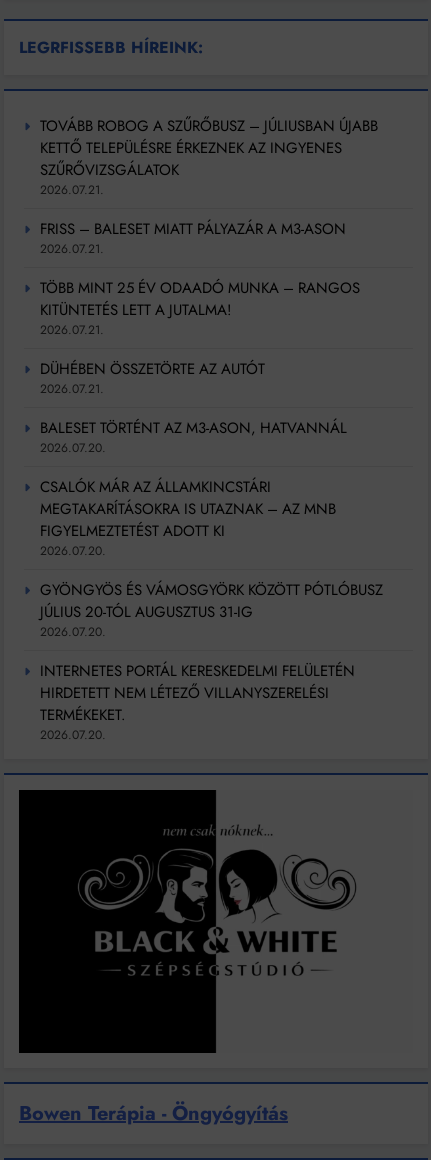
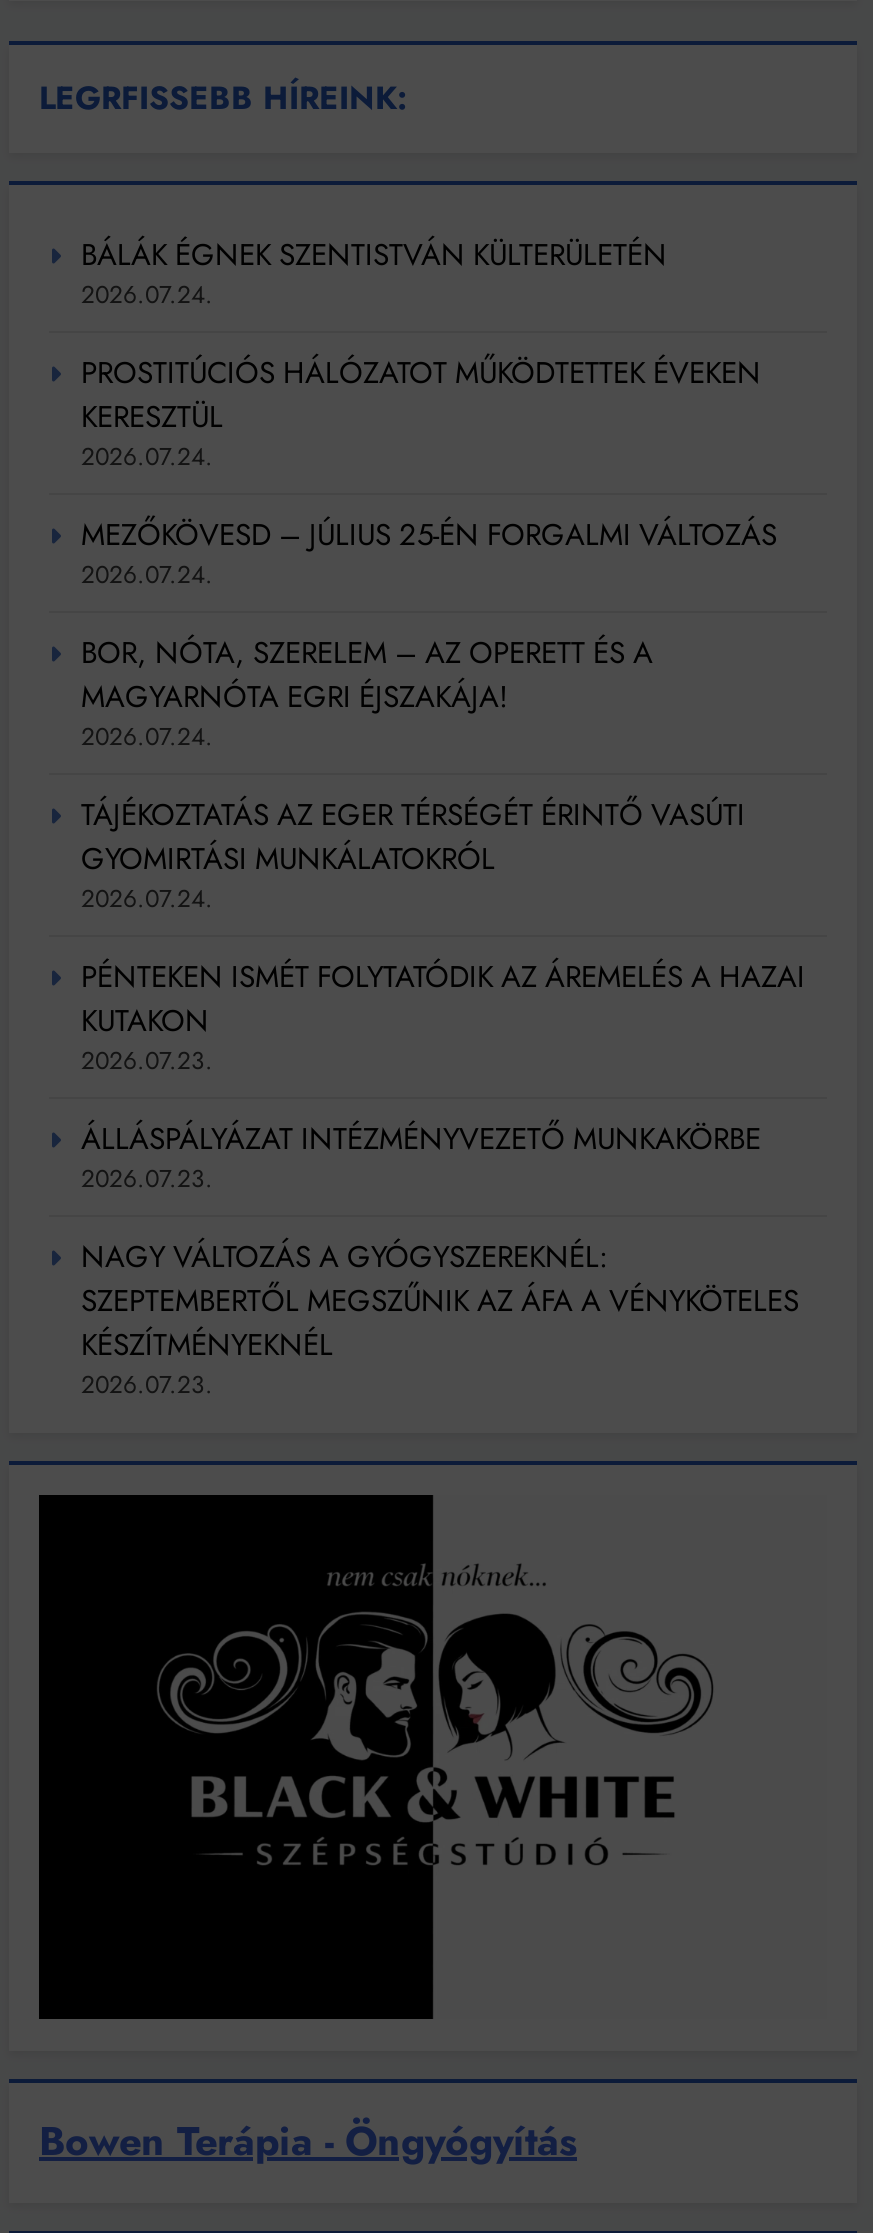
[40,115,378,199] TOVÁBB ROBOG A SZŰRŐBUSZ – JÚLIUSBAN ÚJABB | KETTŐ TELEPÜLÉSRE ÉRKEZNEK AZ INGYENES | SZŰRŐVIZSGÁLATOK | 2026.07.21. -> [81,232,667,312] BÁLÁK ÉGNEK SZENTISTVÁN KÜLTERÜLETÉN | 2026.07.24.
[40,218,346,258] FRISS – BALESET MIATT PÁLYAZÁR A M3-ASON | 2026.07.21. -> [81,350,761,474] PROSTITÚCIÓS HÁLÓZATOT MŰKÖDTETTEK ÉVEKEN | KERESZTÜL | 2026.07.24.
[40,277,360,339] TÖBB MINT 25 ÉV ODAADÓ MUNKA – RANGOS | KITÜNTETÉS LETT A JUTALMA! | 2026.07.21. -> [81,512,777,592] MEZŐKÖVESD – JÚLIUS 25-ÉN FORGALMI VÁLTOZÁS | 2026.07.24.
[40,358,265,398] DÜHÉBEN ÖSSZETÖRTE AZ AUTÓT | 2026.07.21. -> [81,630,653,754] BOR, NÓTA, SZERELEM – AZ OPERETT ÉS A | MAGYARNÓTA EGRI ÉJSZAKÁJA! | 2026.07.24.
[40,417,347,457] BALESET TÖRTÉNT AZ M3-ASON, HATVANNÁL | 2026.07.20. -> [81,792,745,916] TÁJÉKOZTATÁS AZ EGER TÉRSÉGÉT ÉRINTŐ VASÚTI | GYOMIRTÁSI MUNKÁLATOKRÓL | 2026.07.24.
[40,476,336,560] CSALÓK MÁR AZ ÁLLAMKINCSTÁRI | MEGTAKARÍTÁSOKRA IS UTAZNAK – AZ MNB | FIGYELMEZTETÉST ADOTT KI | 2026.07.20. -> [81,954,805,1078] PÉNTEKEN ISMÉT FOLYTATÓDIK AZ ÁREMELÉS A HAZAI | KUTAKON | 2026.07.23.
[40,579,383,641] GYÖNGYÖS ÉS VÁMOSGYÖRK KÖZÖTT PÓTLÓBUSZ | JÚLIUS 20-TÓL AUGUSZTUS 31-IG | 2026.07.20. -> [81,1116,761,1196] ÁLLÁSPÁLYÁZAT INTÉZMÉNYVEZETŐ MUNKAKÖRBE | 2026.07.23.
[40,660,355,744] INTERNETES PORTÁL KERESKEDELMI FELÜLETÉN | HIRDETETT NEM LÉTEZŐ VILLANYSZERELÉSI | TERMÉKEKET. | 2026.07.20. -> [81,1234,799,1402] NAGY VÁLTOZÁS A GYÓGYSZEREKNÉL: | SZEPTEMBERTŐL MEGSZŰNIK AZ ÁFA A VÉNYKÖTELES | KÉSZÍTMÉNYEKNÉL | 2026.07.23.

